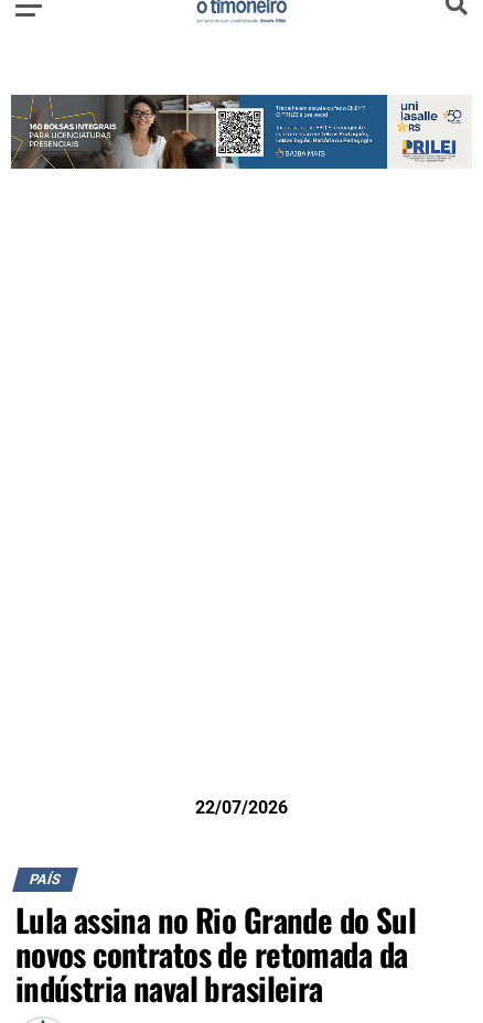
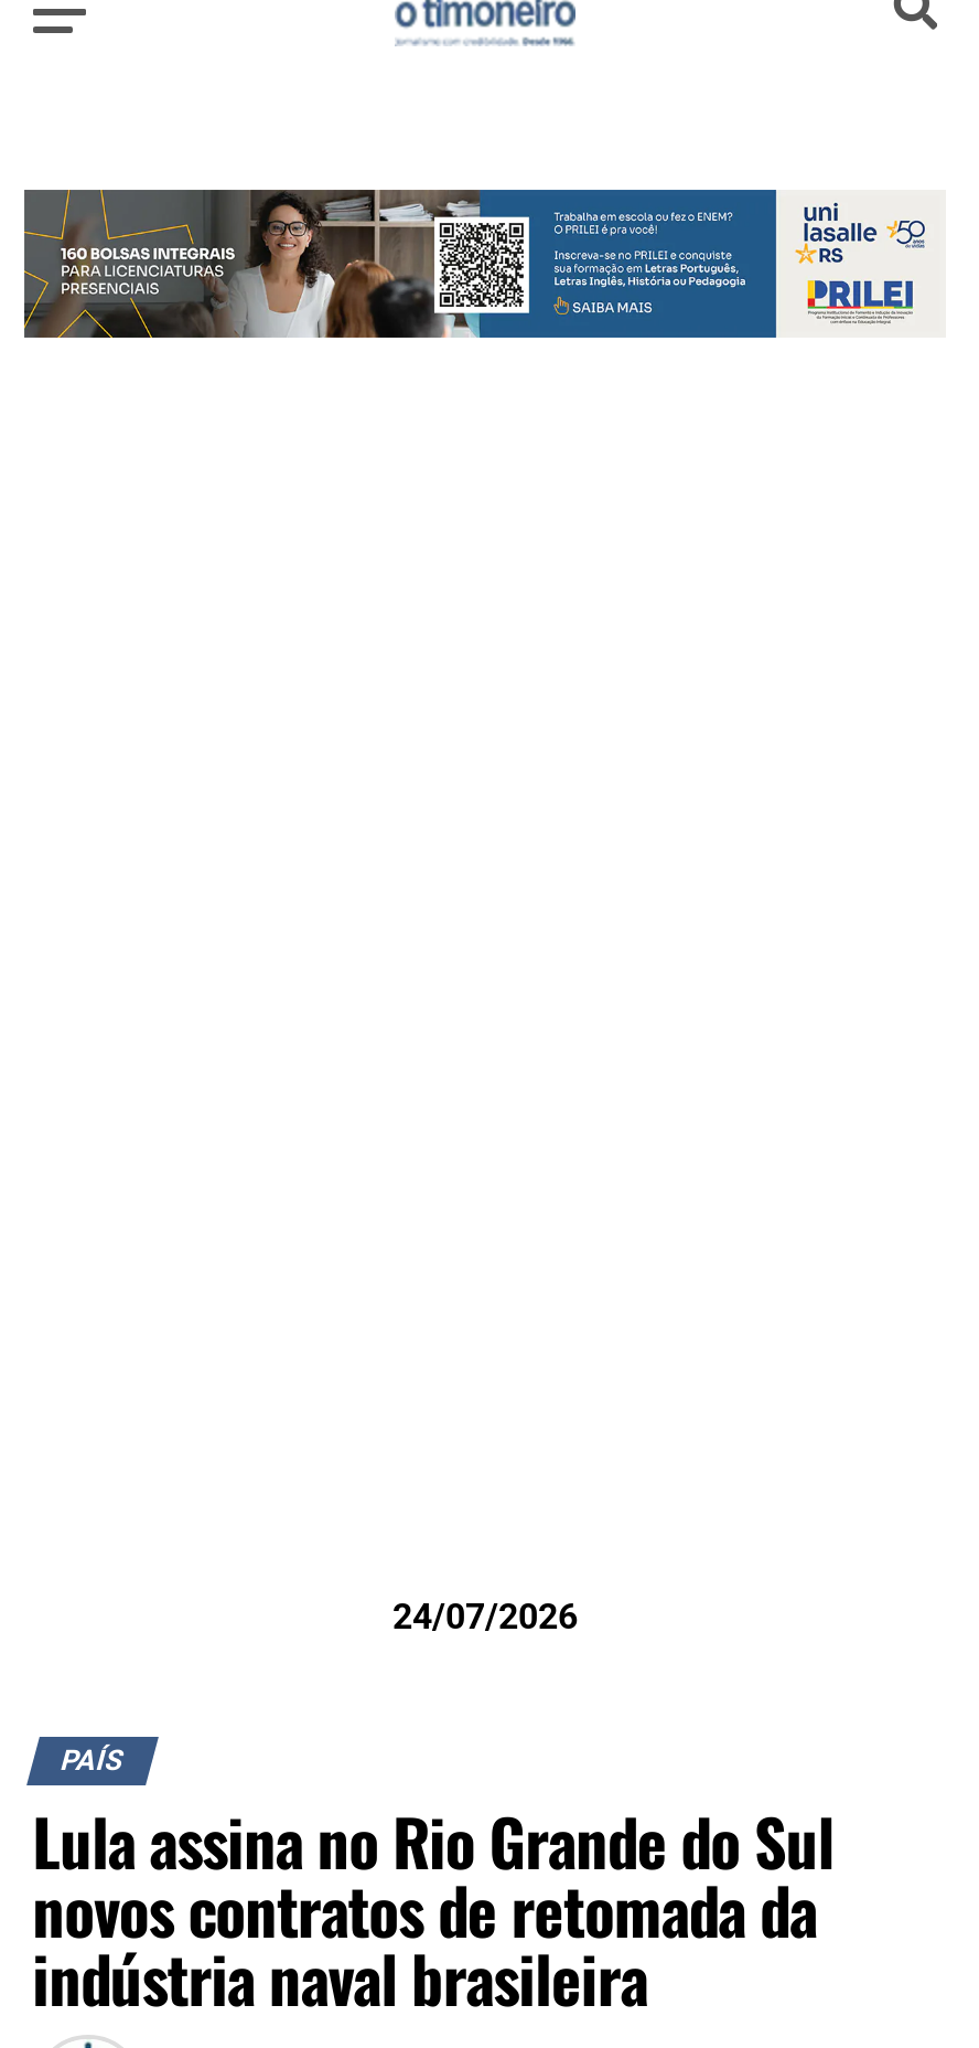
[195,797,288,818] 22/07/2026 -> [392,1595,578,1637] 24/07/2026

